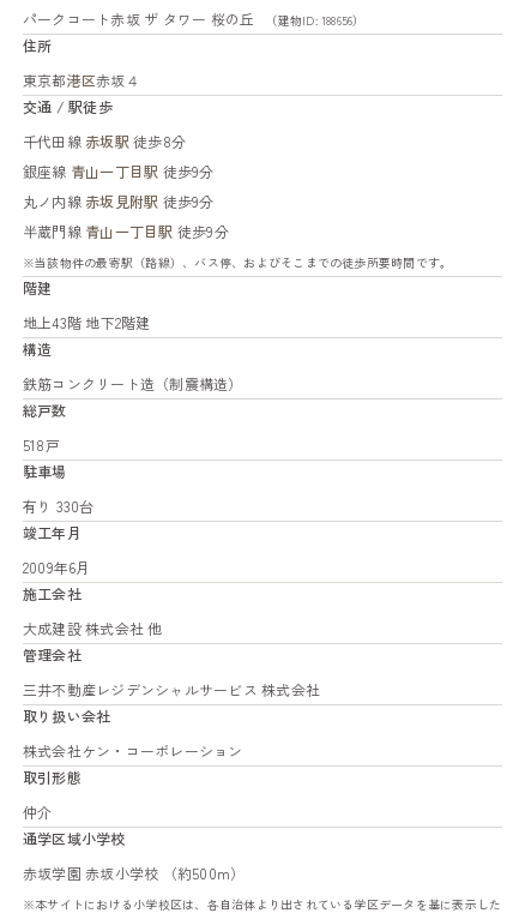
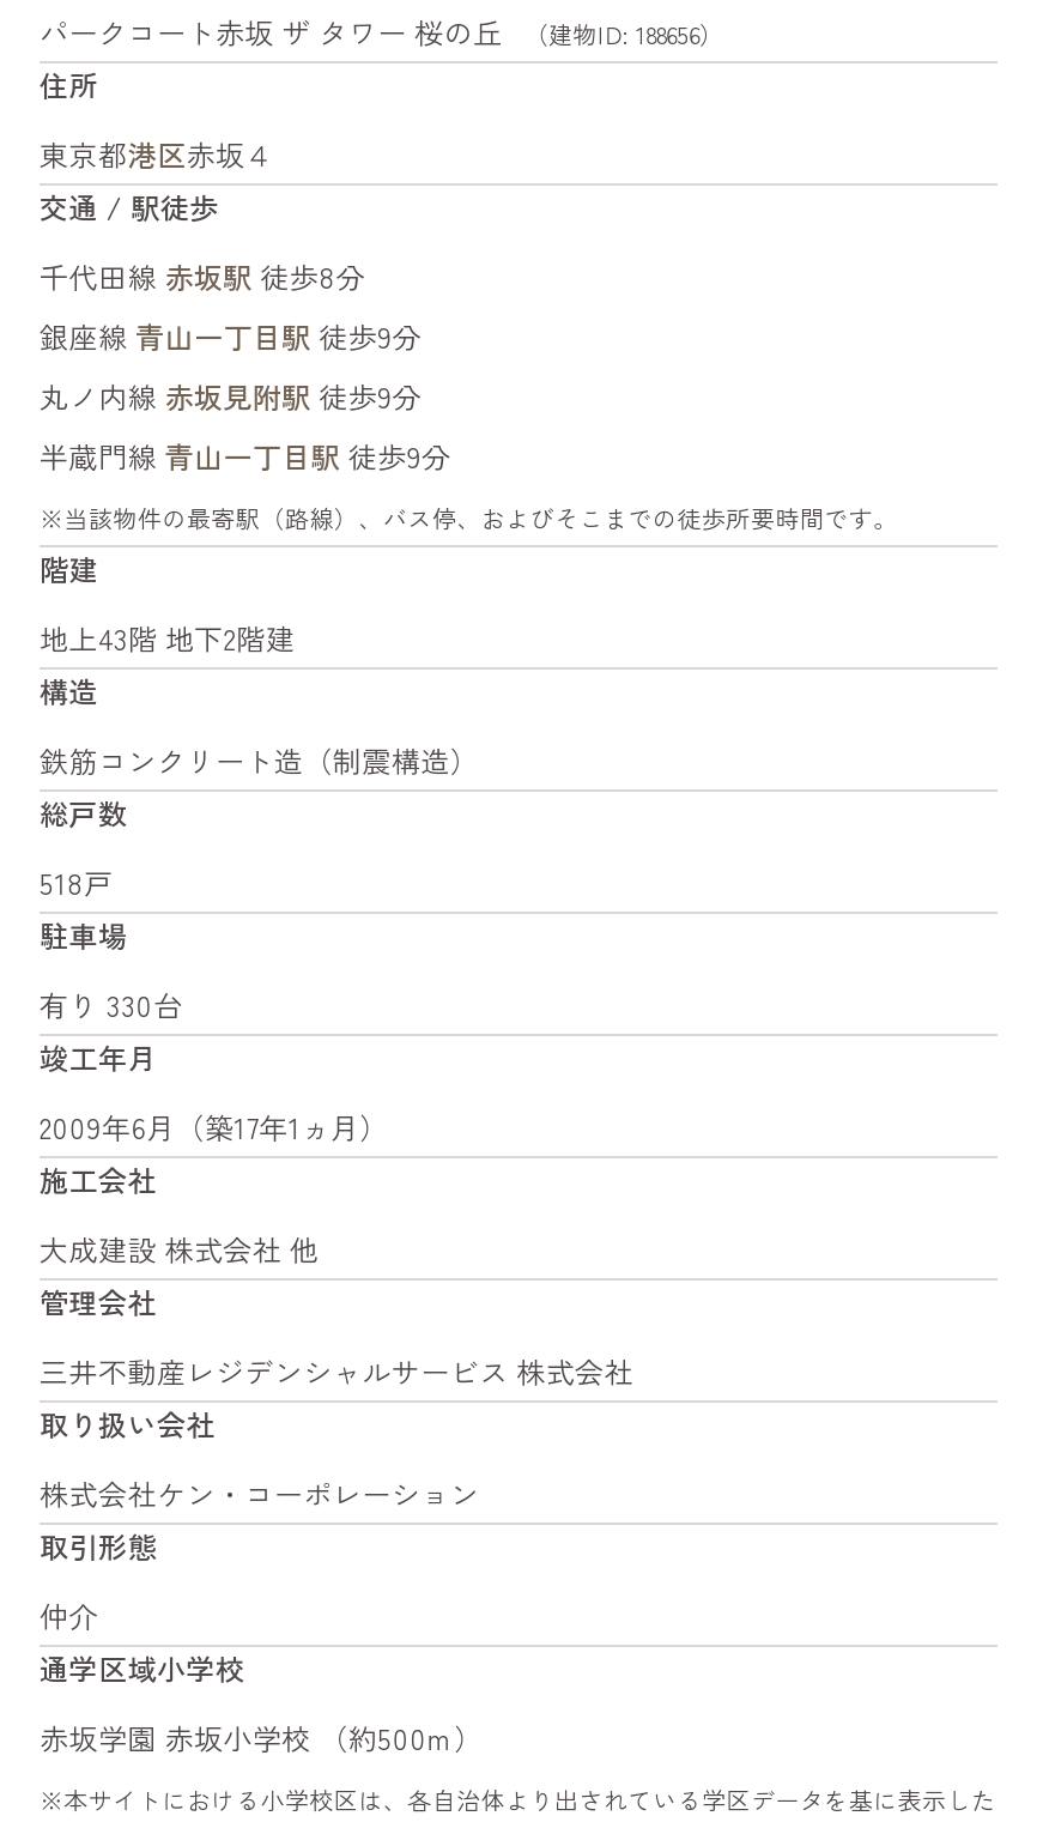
[23,557,91,577] 2009年6月 -> [40,1106,389,1146] 2009年6月（築17年1ヵ月）

